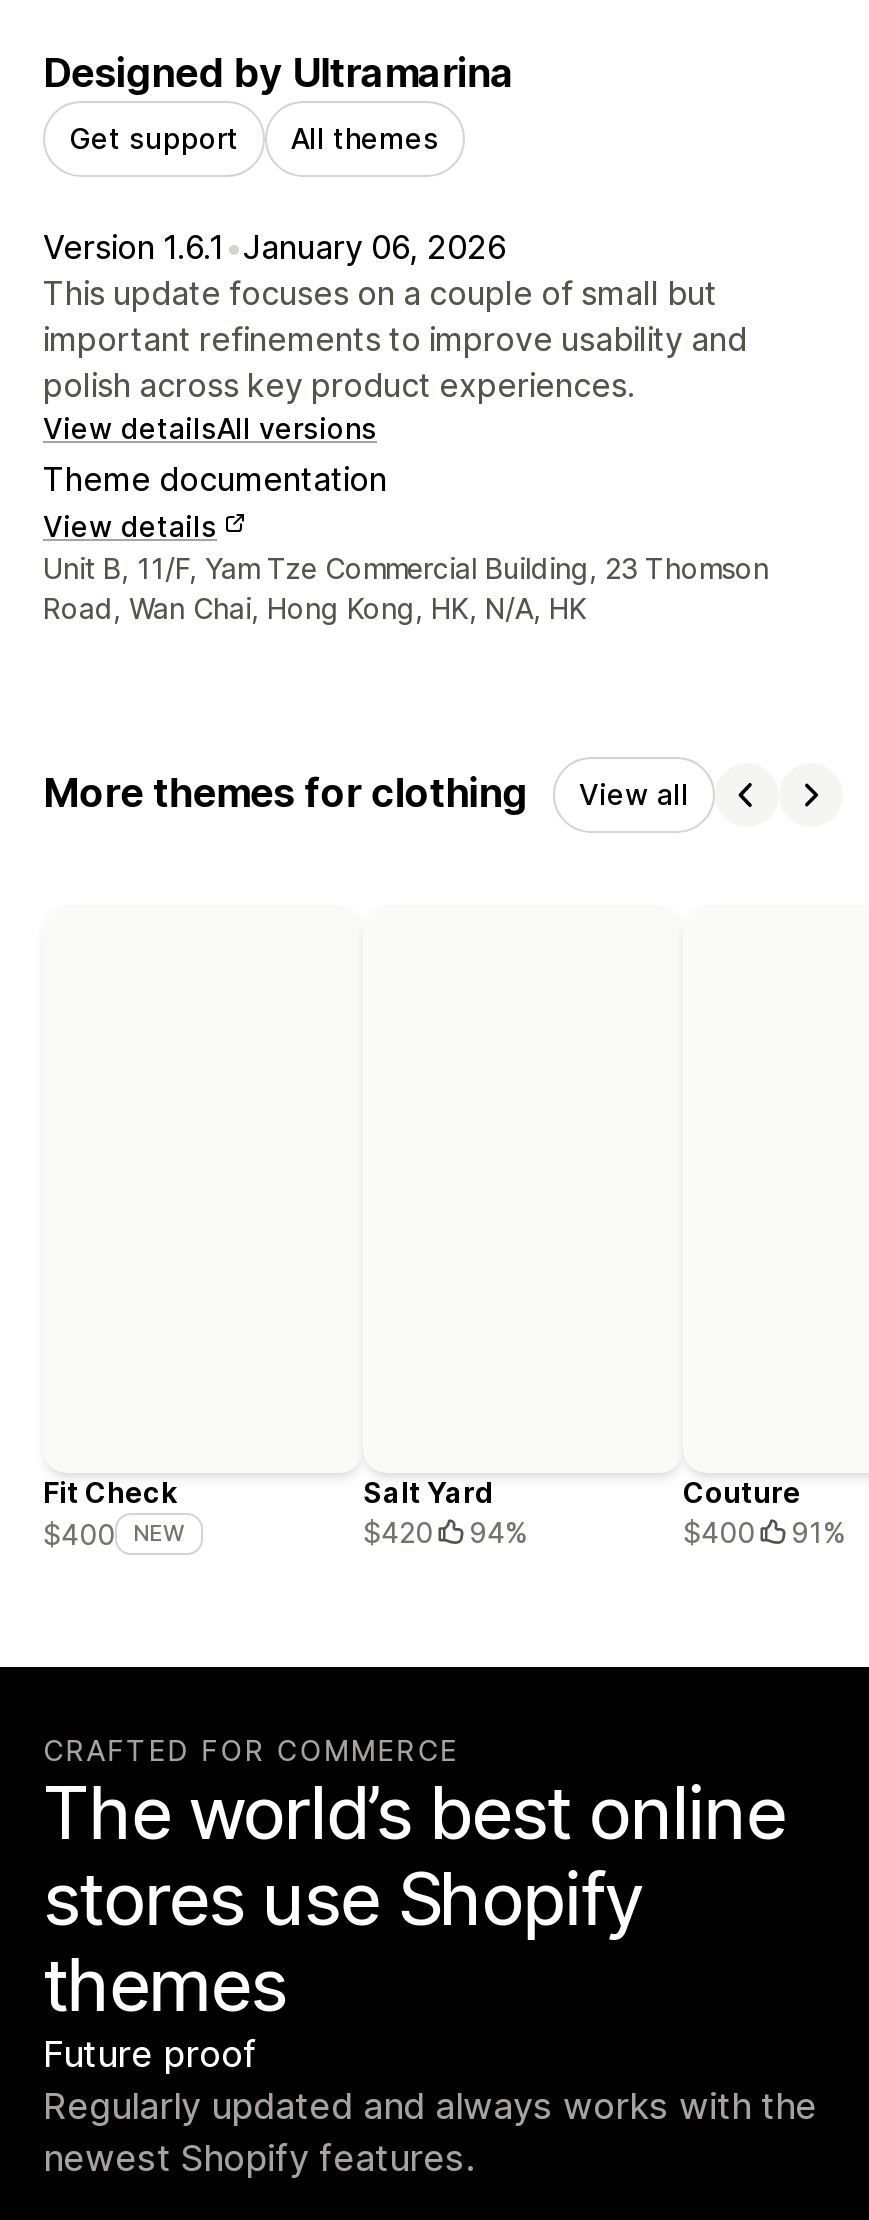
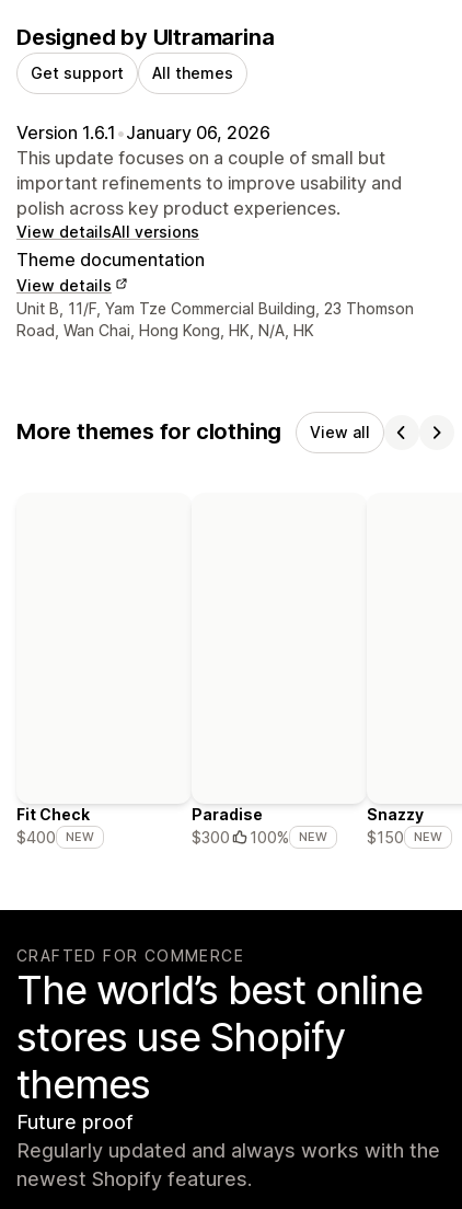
[363,1476,527,1550] Salt Yard | $420 | 94% -> [192,805,327,846] Paradise | $300 | 100% | NEW
[683,1476,845,1550] Couture | $400 | 91% -> [367,805,442,846] Snazzy | $150 | NEW

